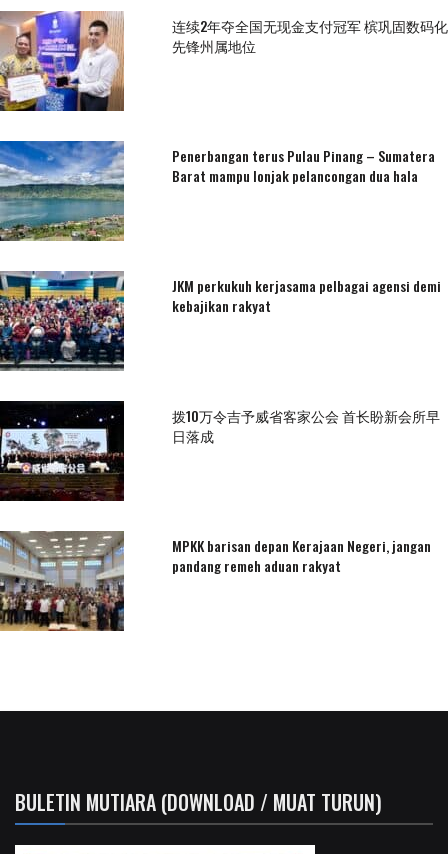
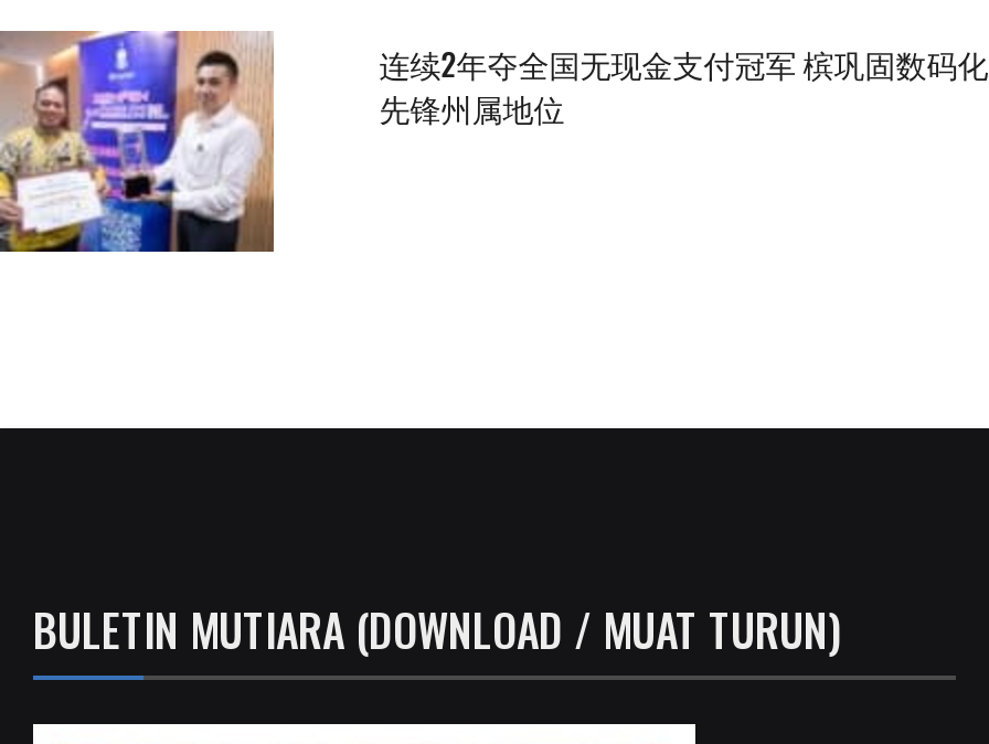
[3,140,125,242] [image] -> none
[172,144,435,185] Penerbangan terus Pulau Pinang – Sumatera | Barat mampu lonjak pelancongan dua hala -> none
[3,270,125,372] [image] -> none
[172,274,441,315] JKM perkukuh kerjasama pelbagai agensi demi | kebajikan rakyat -> none
[3,400,125,502] [image] -> none
[172,404,440,445] 拨10万令吉予威省客家公会 首长盼新会所早 | 日落成 -> none
[3,530,125,632] [image] -> none
[172,534,431,575] MPKK barisan depan Kerajaan Negeri, jangan | pandang remeh aduan rakyat -> none

